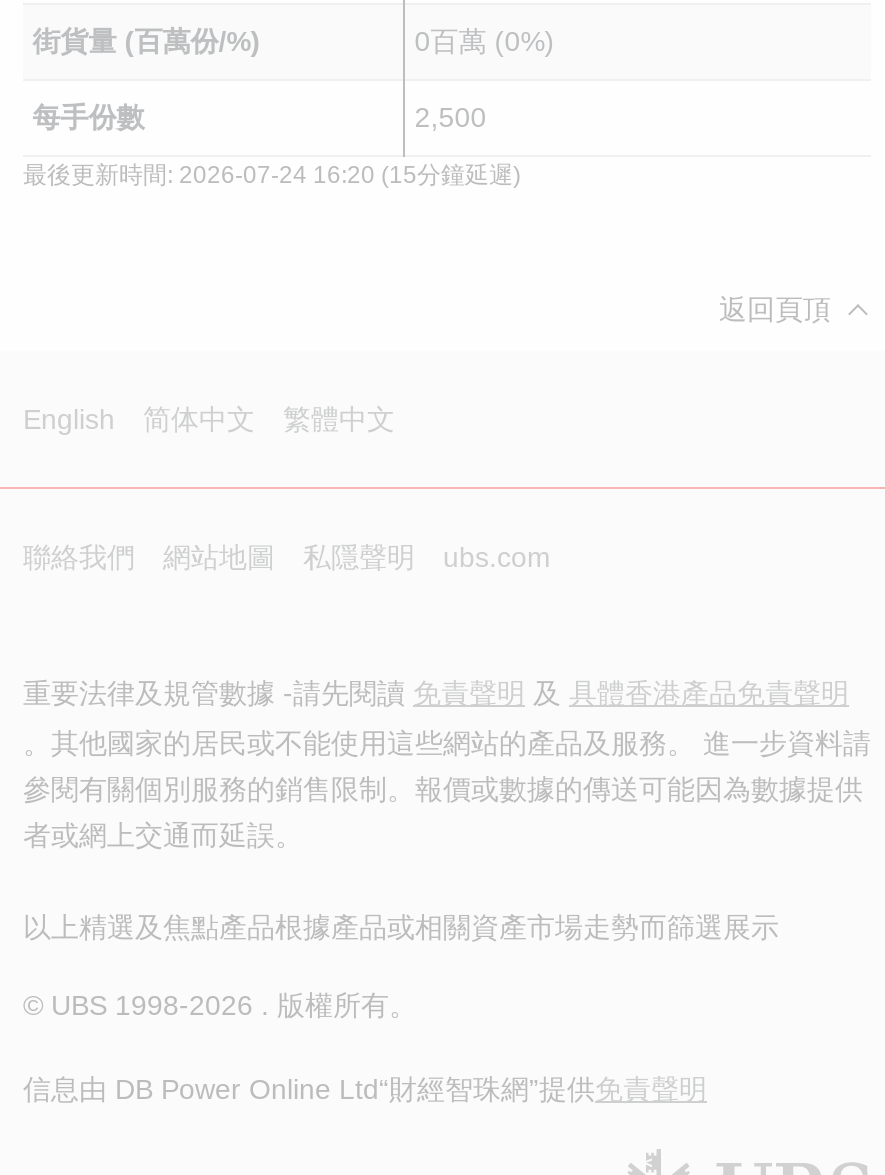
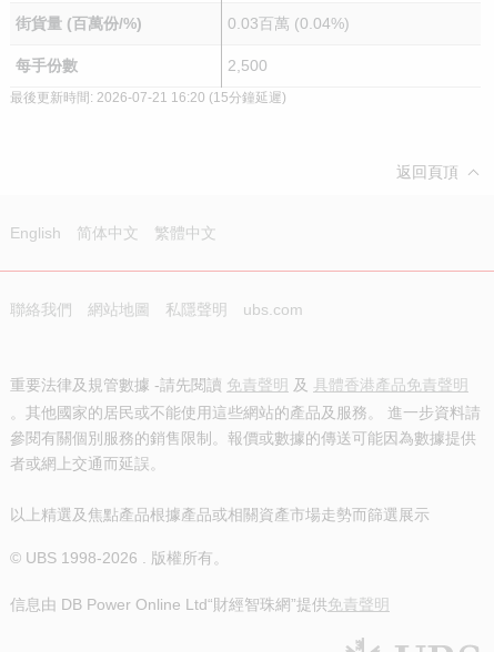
[415,25,555,57] 0百萬 (0%) -> [227,14,349,32] 0.03百萬 (0.04%)
[23,161,521,189] 最後更新時間: 2026-07-24 16:20 (15分鐘延遲) -> [10,90,286,105] 最後更新時間: 2026-07-21 16:20 (15分鐘延遲)

